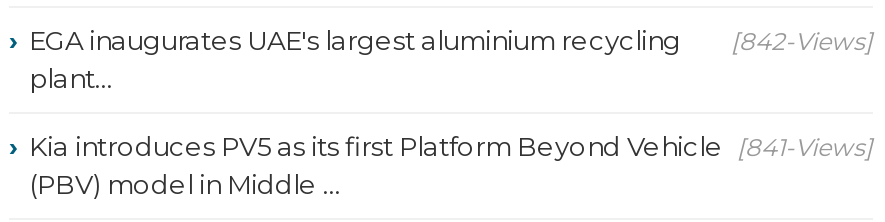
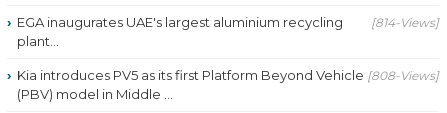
[29,24,873,56] EGA inaugurates UAE's largest aluminium recycling [842-Views] -> [17,14,439,30] EGA inaugurates UAE's largest aluminium recycling [814-Views]
[29,130,873,162] Kia introduces PV5 as its first Platform Beyond Vehicle [841-Views] -> [17,67,439,83] Kia introduces PV5 as its first Platform Beyond Vehicle [808-Views]

